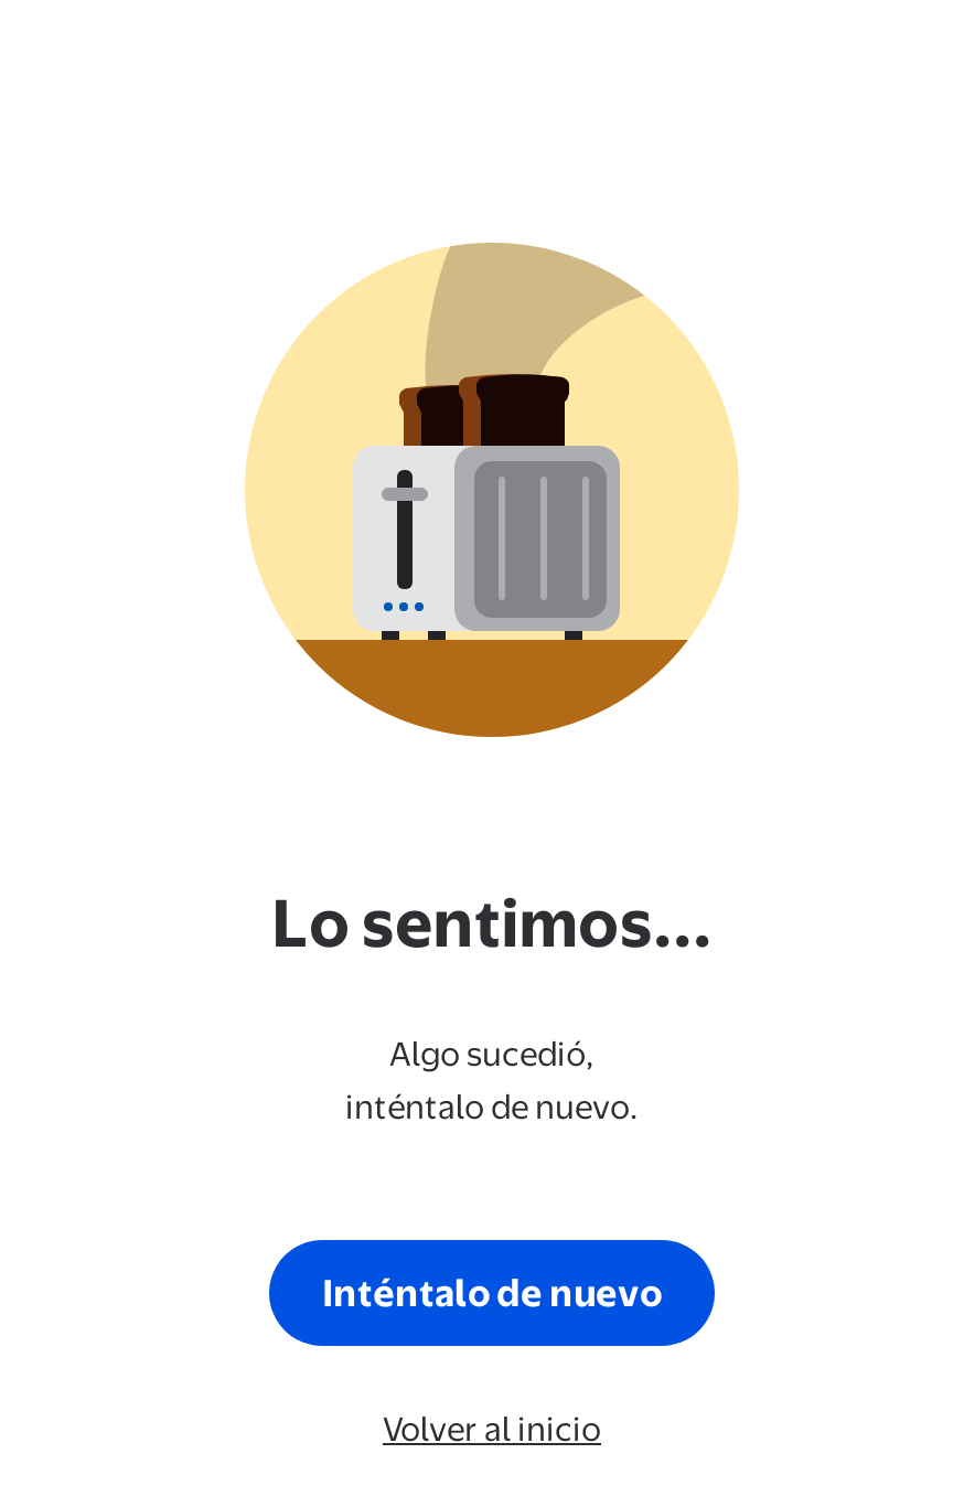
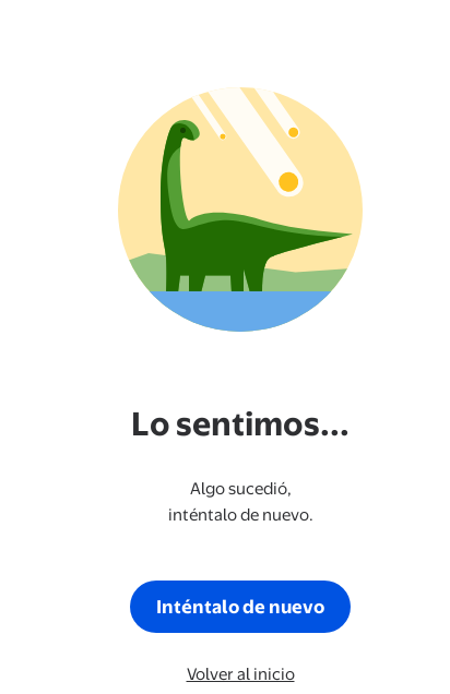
[269,243,710,739] [image] -> [129,88,352,333] [image]

